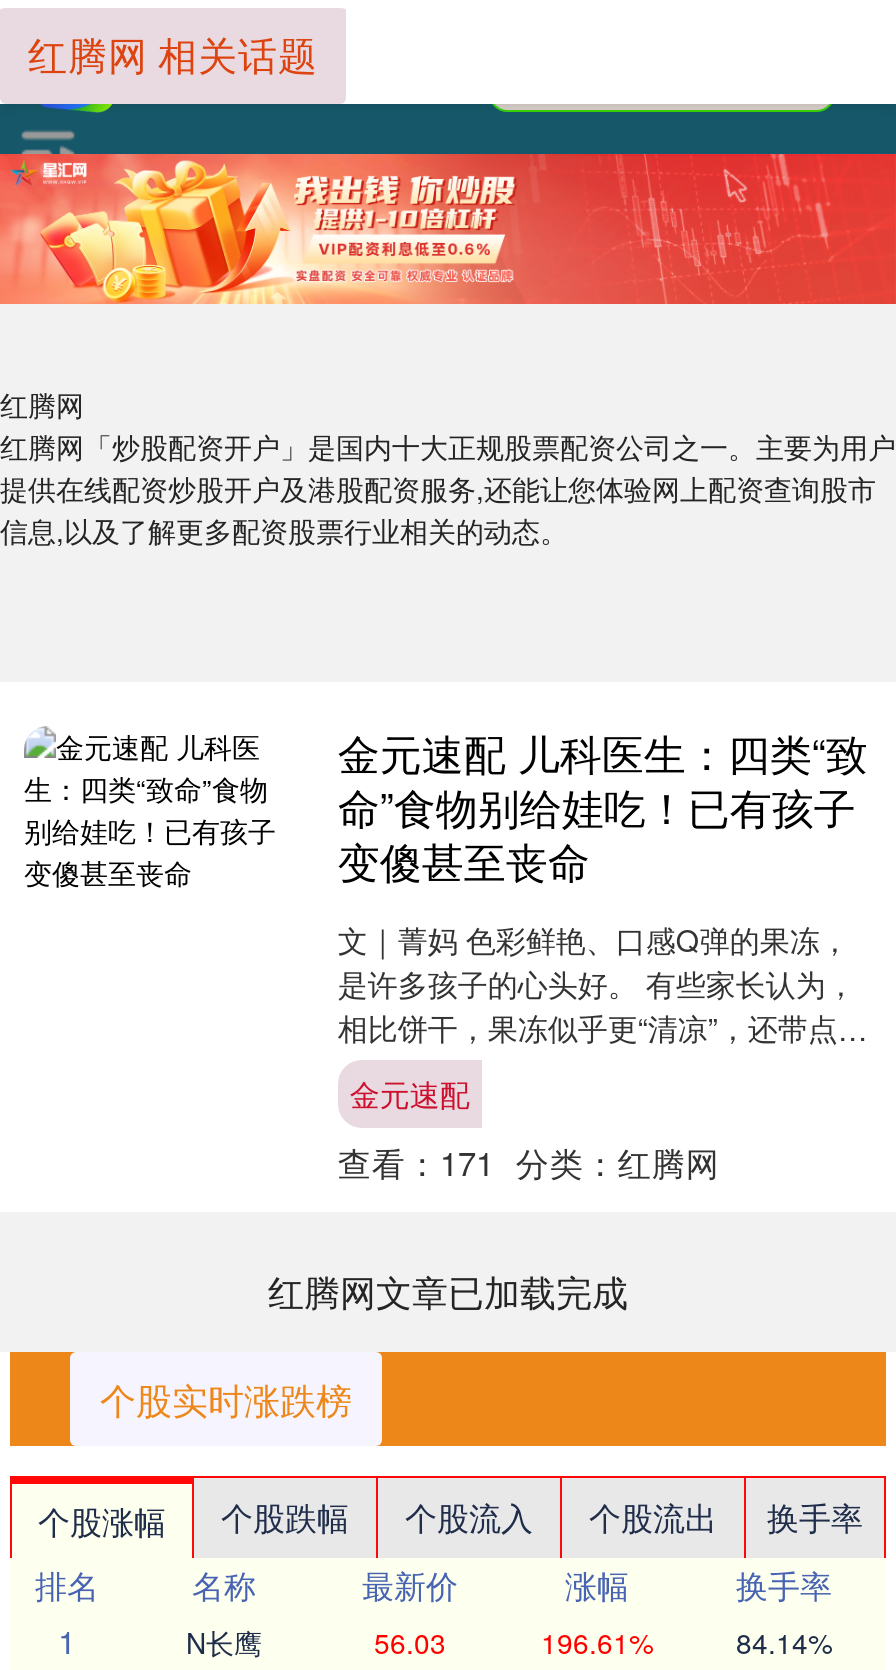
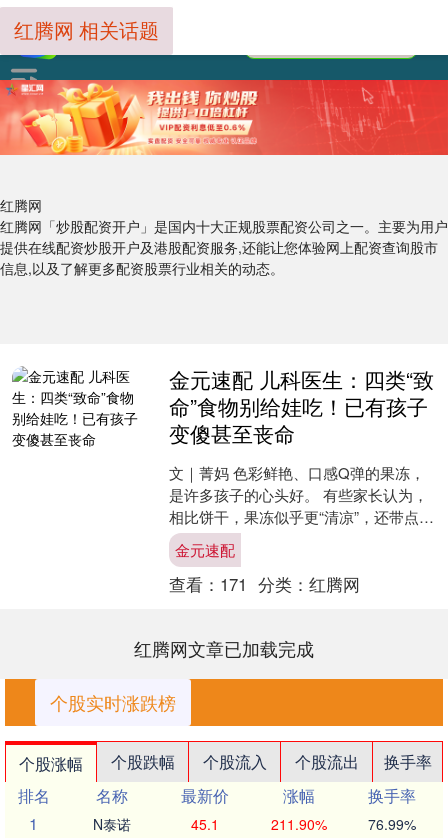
[186,1623,262,1663] N长鹰 -> [93,814,131,834] N泰诺
[374,1623,446,1663] 56.03 -> [191,814,219,834] 45.1
[541,1623,653,1663] 196.61% -> [270,814,326,834] 211.90%
[736,1623,832,1663] 84.14% -> [368,814,416,834] 76.99%

